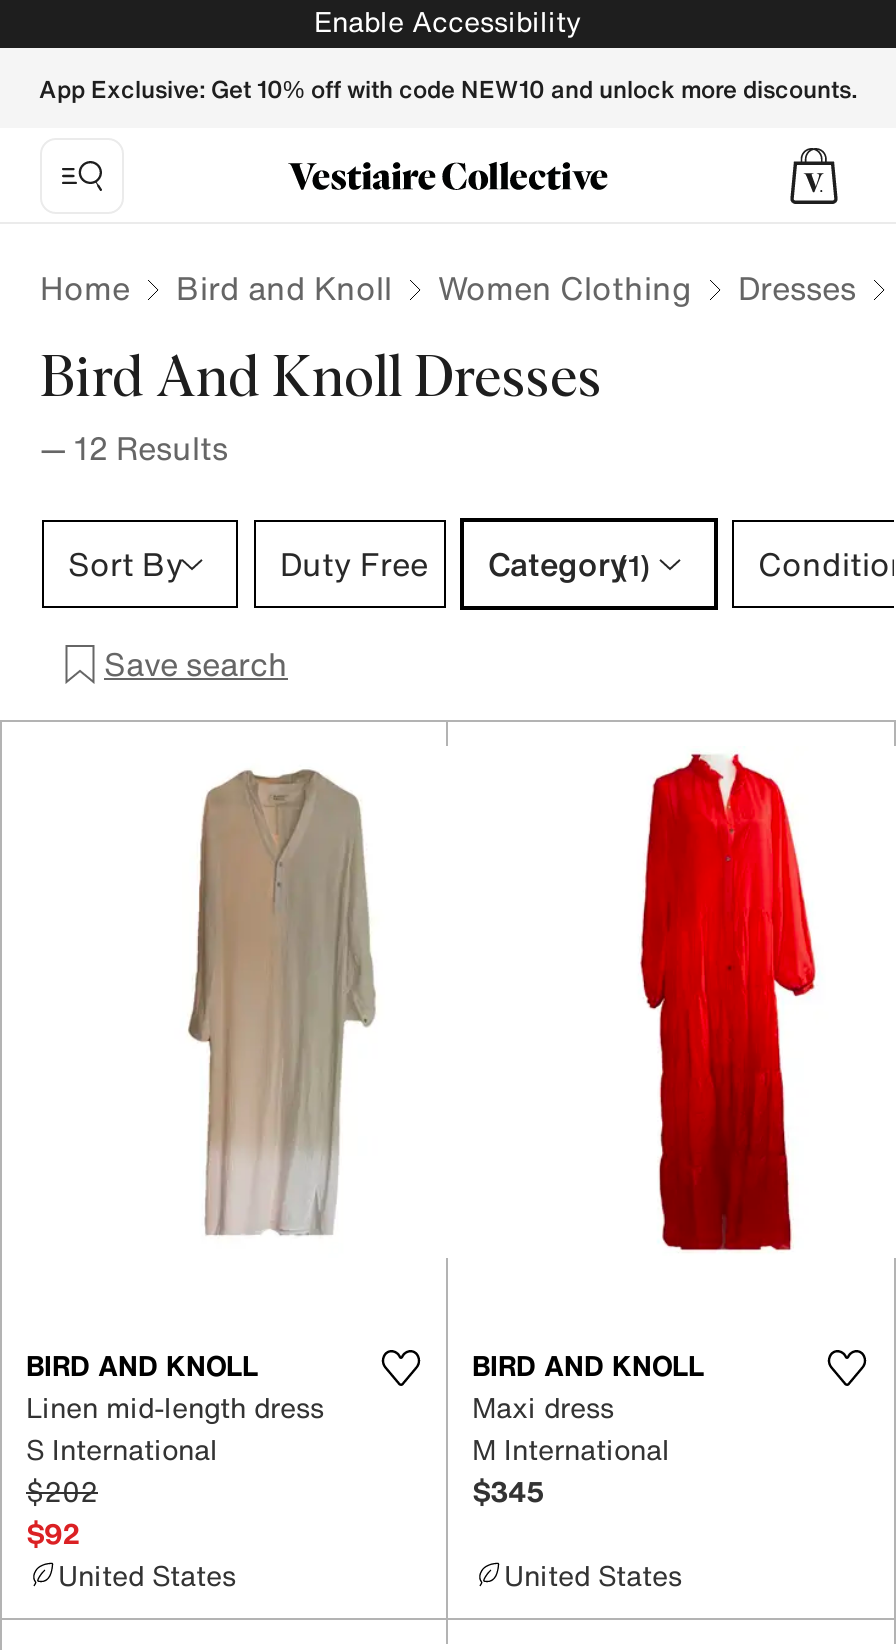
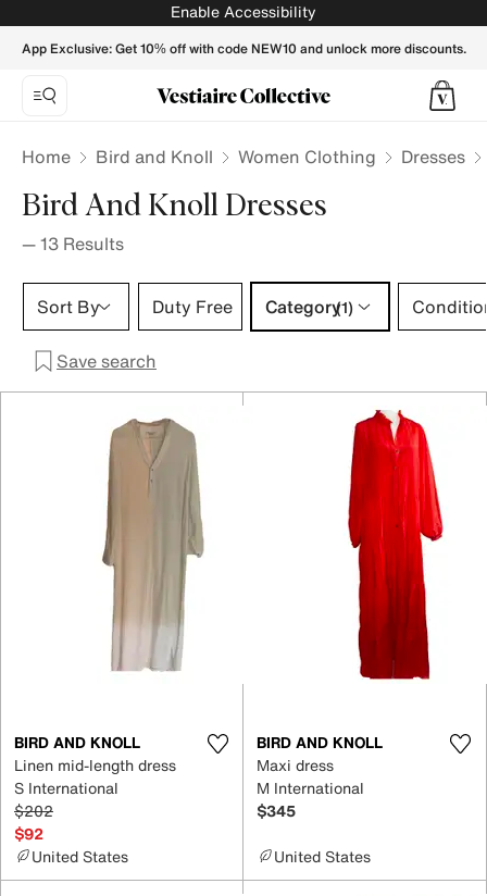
[40,424,228,472] — 12 Results -> [22,231,124,257] — 13 Results

